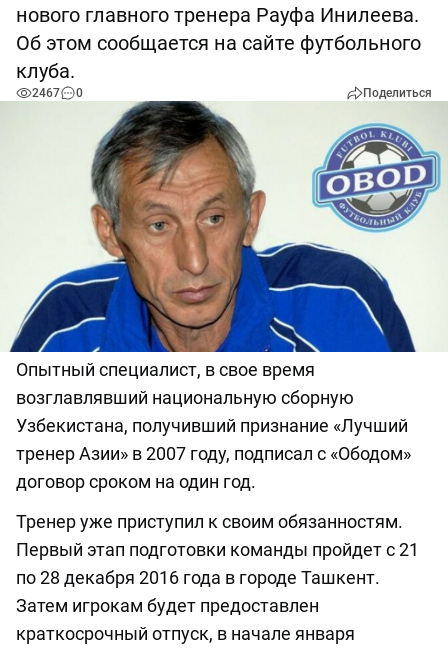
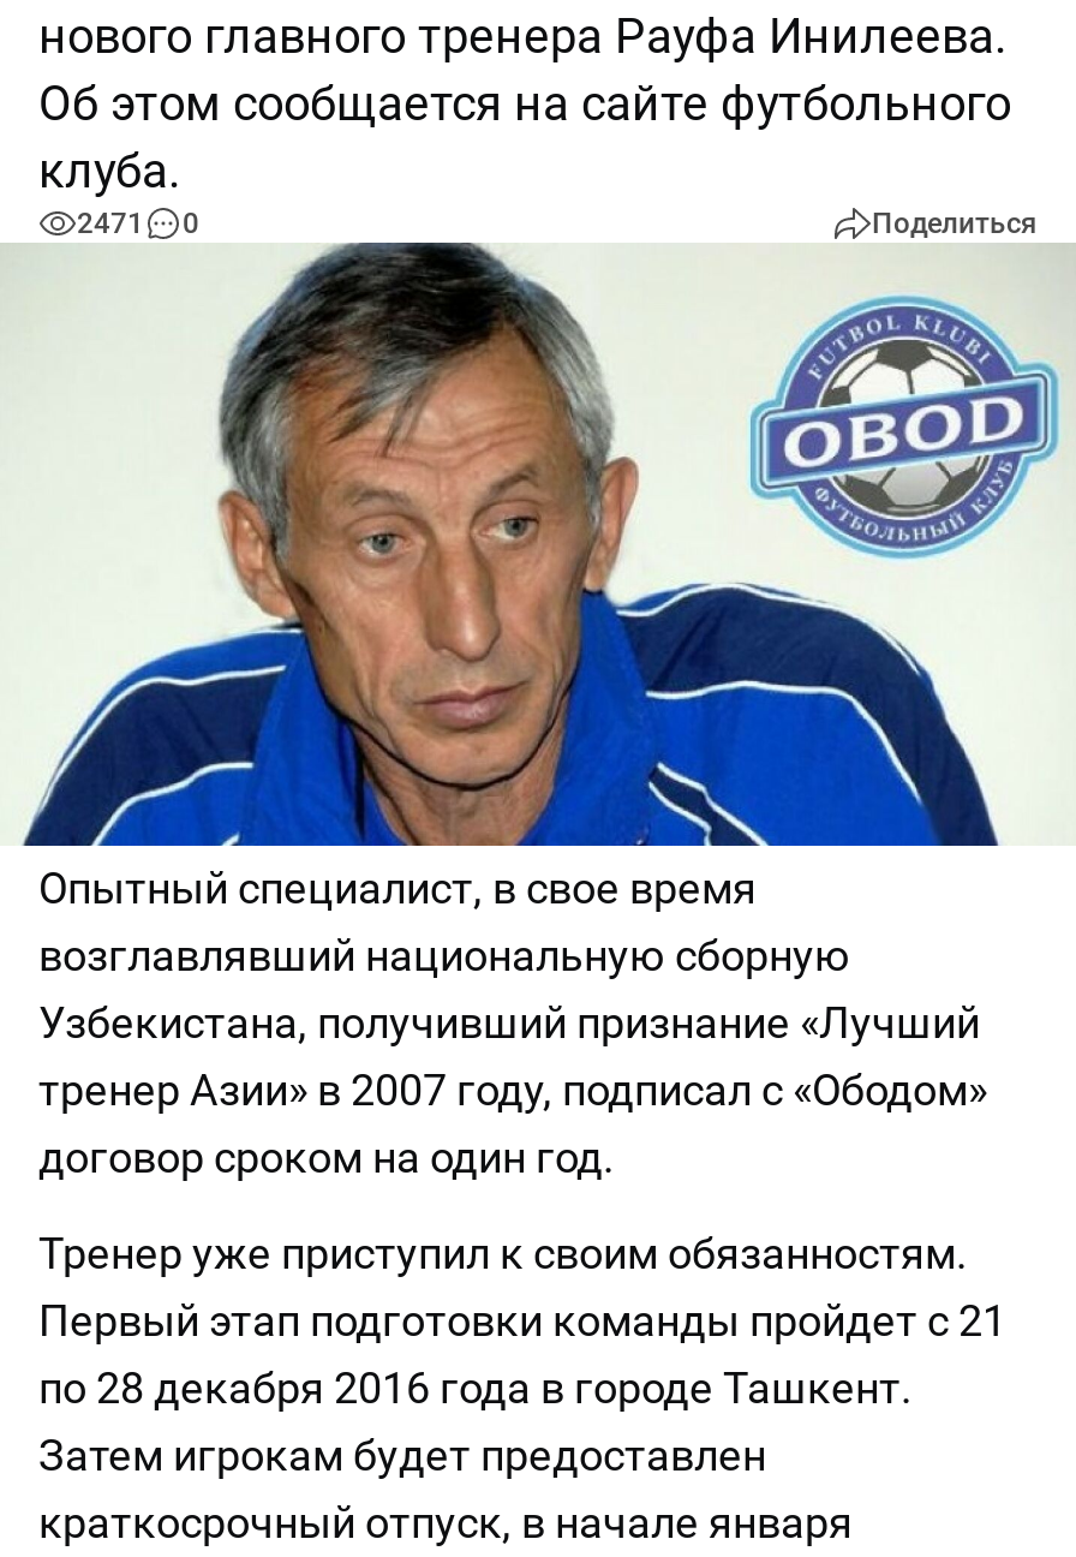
[32,86,83,100] 2467 0 -> [77,207,199,240] 2471 0

